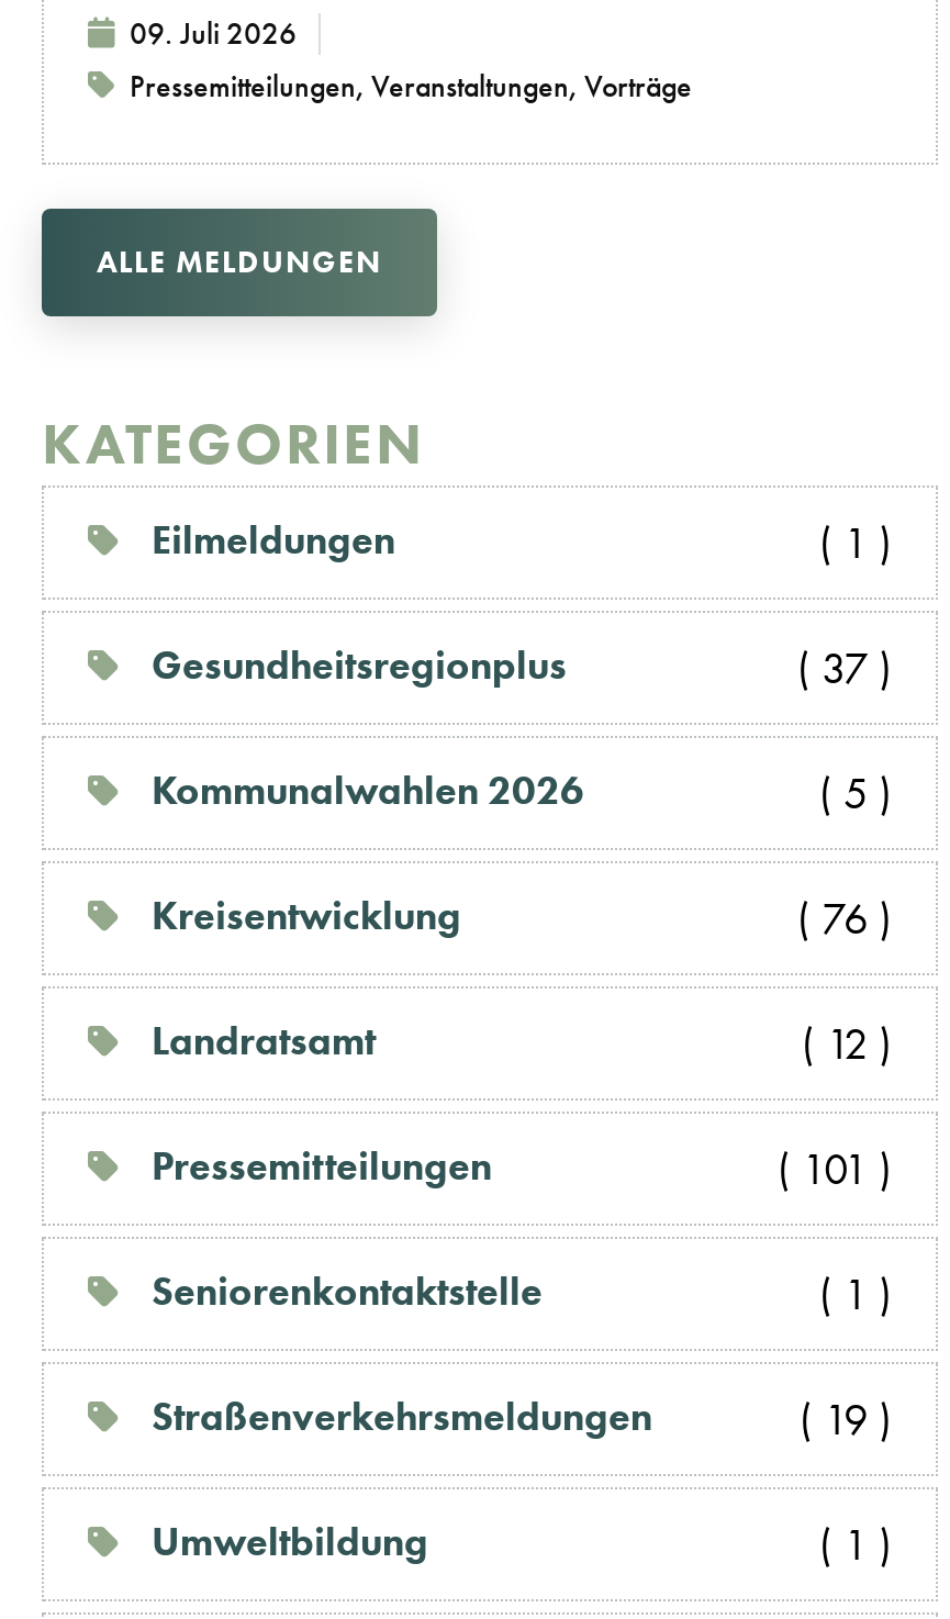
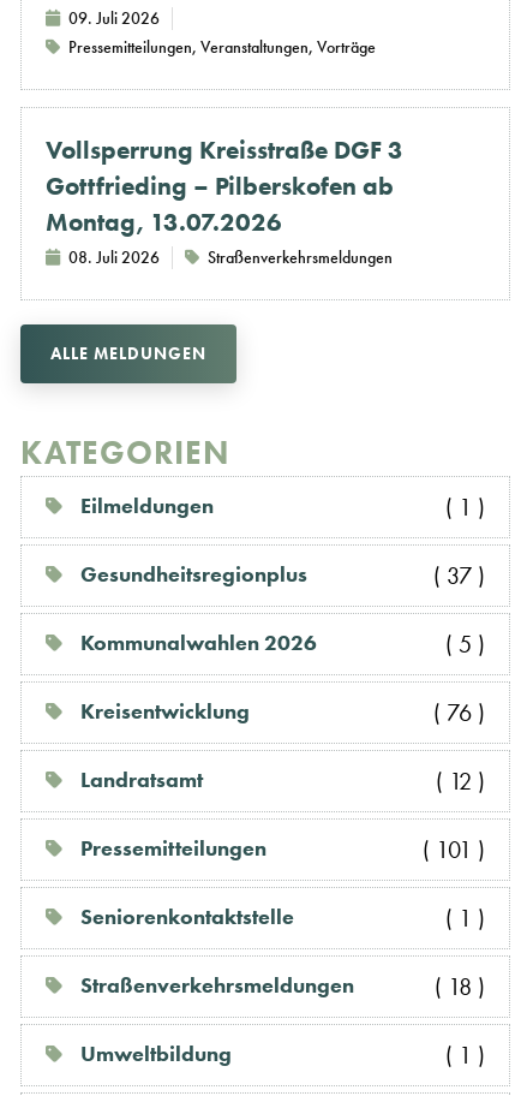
none -> [46,134,403,268] Vollsperrung Kreisstraße DGF 3 | Gottfrieding – Pilberskofen ab | Montag, 13.07.2026 | 08. Juli 2026 | Straßenverkehrsmeldungen
[800,1392,892,1445] ( 19 ) -> [435,972,485,1001] ( 18 )

